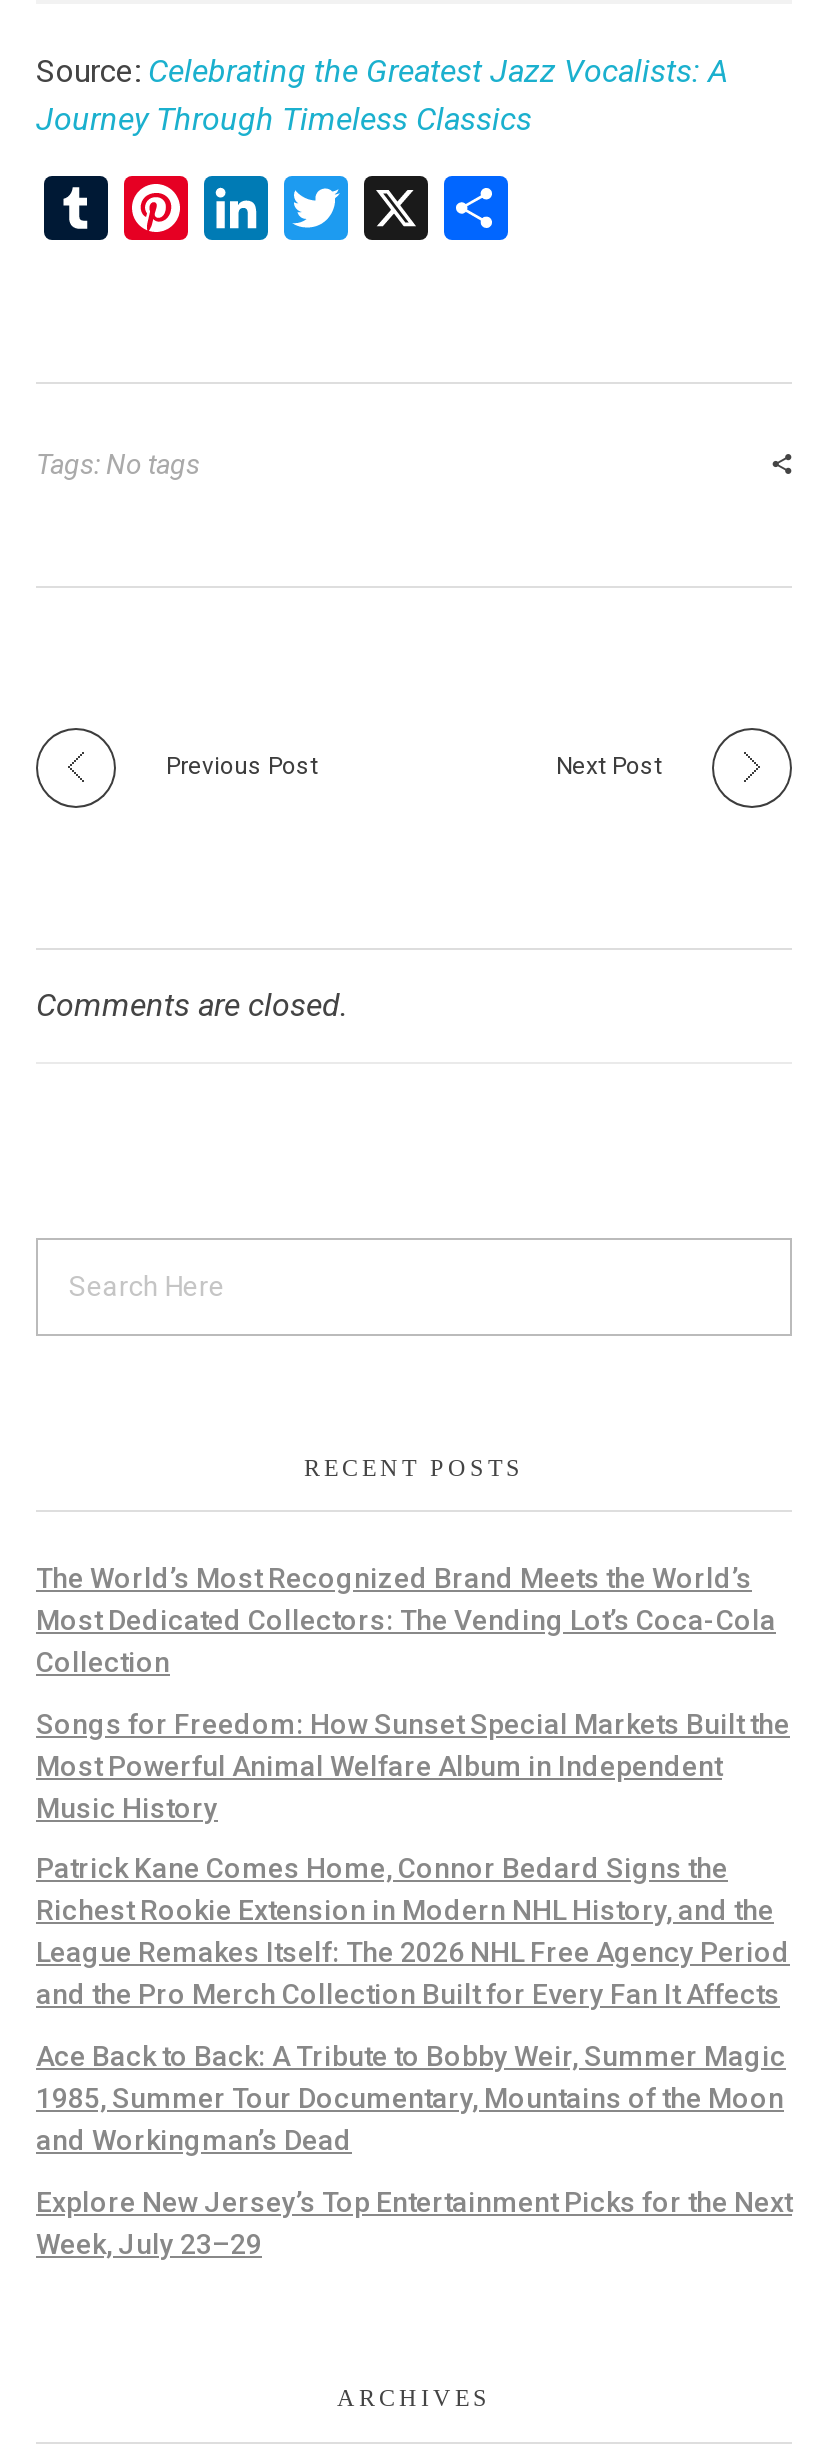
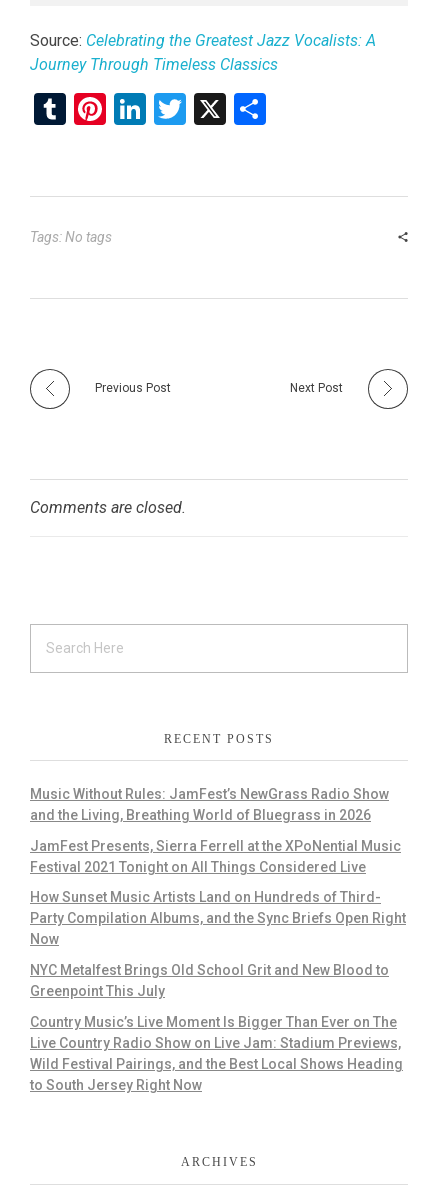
[36,1562,776,1678] The World’s Most Recognized Brand Meets the World’s | Most Dedicated Collectors: The Vending Lot’s Coca-Cola | Collection -> [30,786,389,823] Music Without Rules: JamFest’s NewGrass Radio Show | and the Living, Breathing World of Bluegrass in 2026
[36,1707,790,1823] Songs for Freedom: How Sunset Special Markets Built the | Most Powerful Animal Welfare Album in Independent | Music History -> [30,838,401,875] JamFest Presents, Sierra Ferrell at the XPoNential Music | Festival 2021 Tonight on All Things Considered Live
[36,1853,790,2011] Patrick Kane Comes Home, Connor Bedard Signs the | Richest Rookie Extension in Modern NHL History, and the | League Remakes Itself: The 2026 NHL Free Agency Period | and the Pro Merch Collection Built for Every Fan It Affects -> [30,889,406,947] How Sunset Music Artists Land on Hundreds of Third- | Party Compilation Albums, and the Sync Briefs Open Right | Now
[36,2040,786,2156] Ace Back to Back: A Tribute to Bobby Weir, Summer Magic | 1985, Summer Tour Documentary, Mountains of the Moon | and Workingman’s Dead -> [30,962,389,999] NYC Metalfest Brings Old School Grit and New Blood to | Greenpoint This July
[36,2186,792,2260] Explore New Jersey’s Top Entertainment Picks for the Next | Week, July 23–29 -> [30,1014,403,1093] Country Music’s Live Moment Is Bigger Than Ever on The | Live Country Radio Show on Live Jam: Stadium Previews, | Wild Festival Pairings, and the Best Local Shows Heading | to South Jersey Right Now

